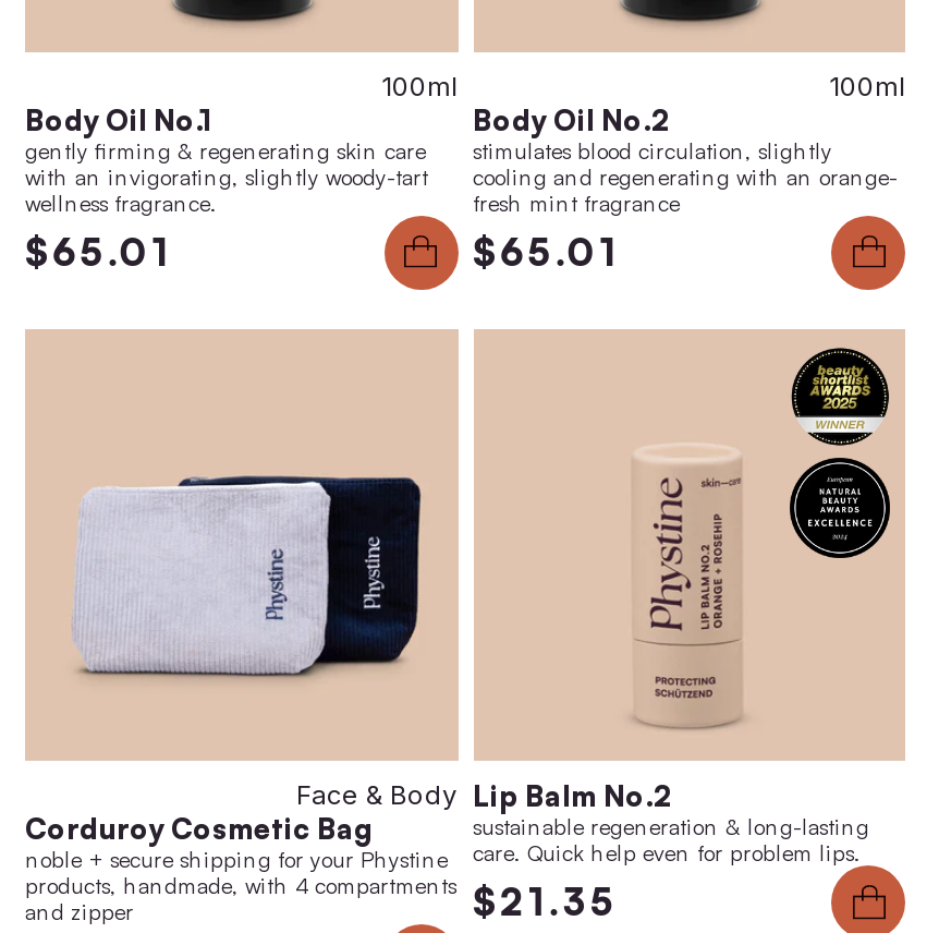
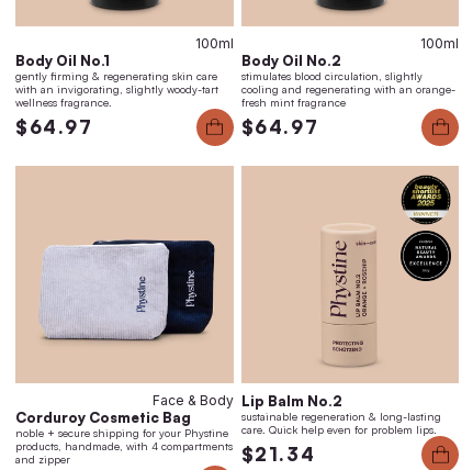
[25,228,172,274] $65.01 -> [15,115,93,138] $64.97
[473,228,620,274] $65.01 -> [241,115,318,138] $64.97
[25,872,618,924] products, handmade, with 4 compartments $21.35 -> [15,439,315,466] products, handmade, with 4 compartments $21.34

